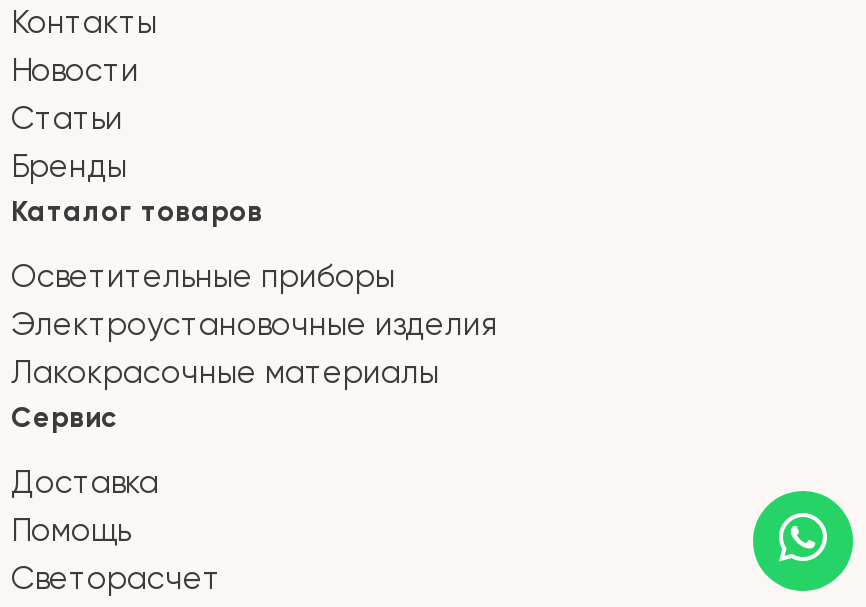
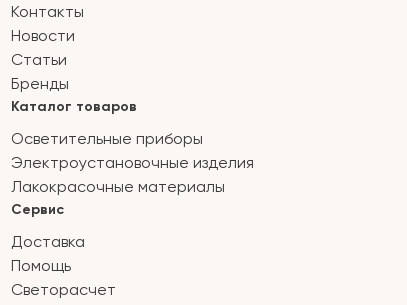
[751,489,855,593] [image] -> none

